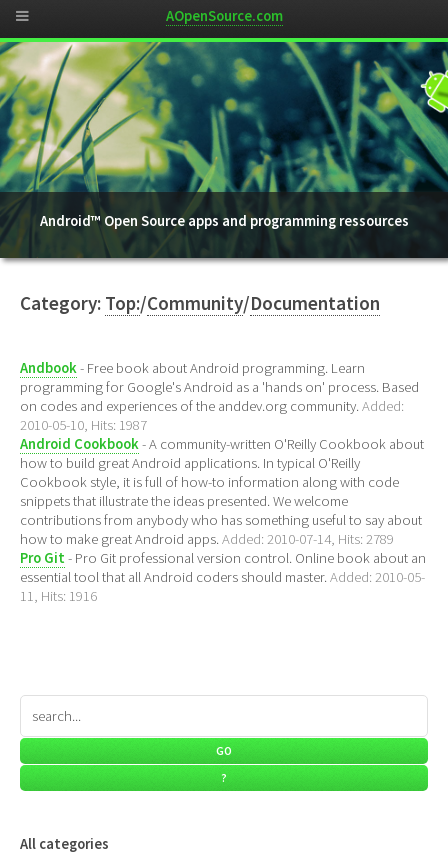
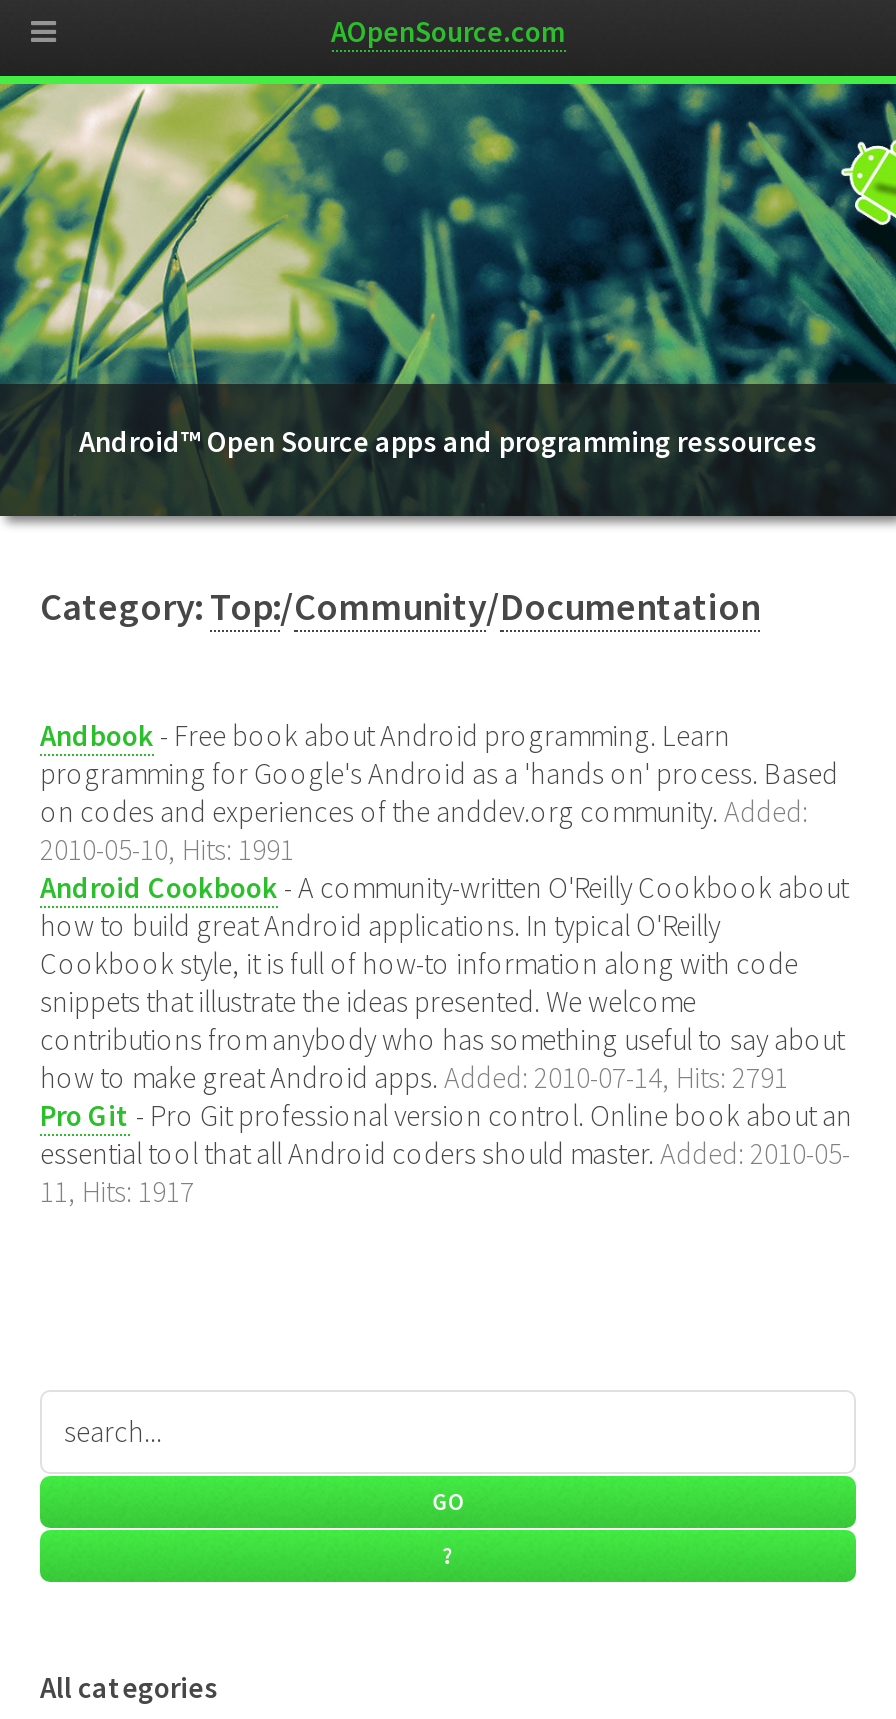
[20,416,147,434] 2010-05-10, Hits: 1987 -> [40,832,294,868] 2010-05-10, Hits: 1991
[20,530,394,548] how to make great Android apps. Added: 2010-07-14, Hits: 2789 -> [40,1060,788,1096] how to make great Android apps. Added: 2010-07-14, Hits: 2791
[20,587,97,605] 11, Hits: 1916 -> [40,1174,194,1210] 11, Hits: 1917

